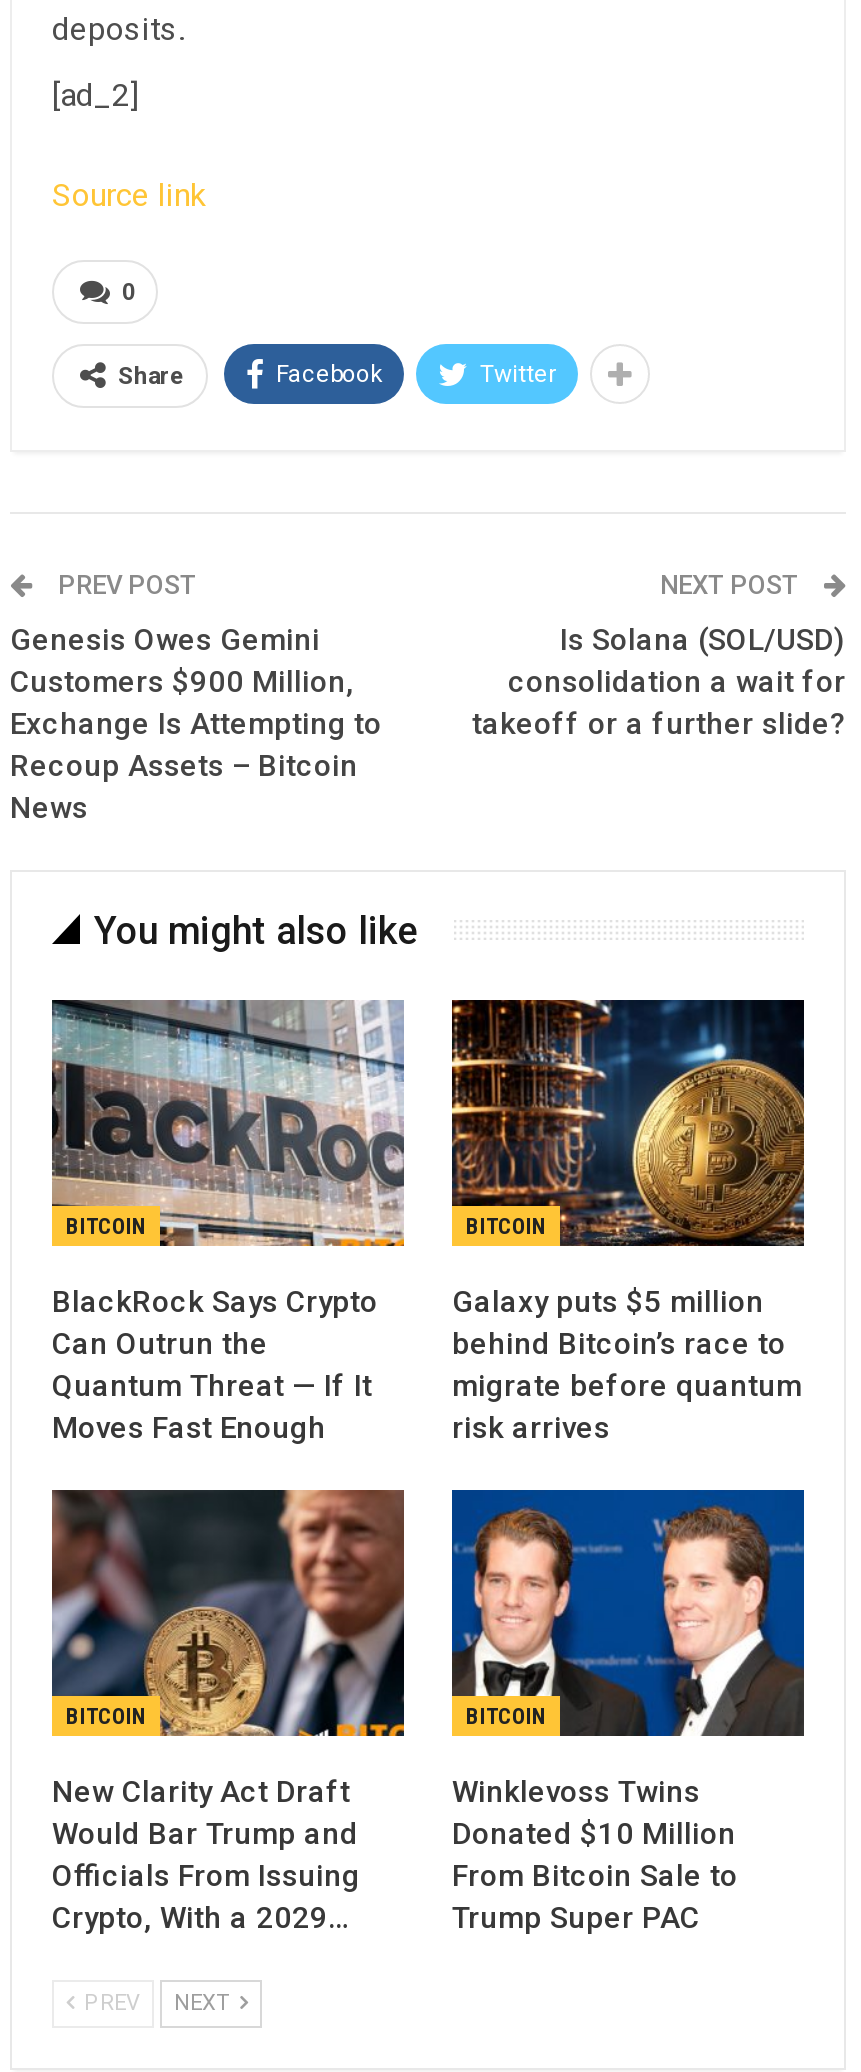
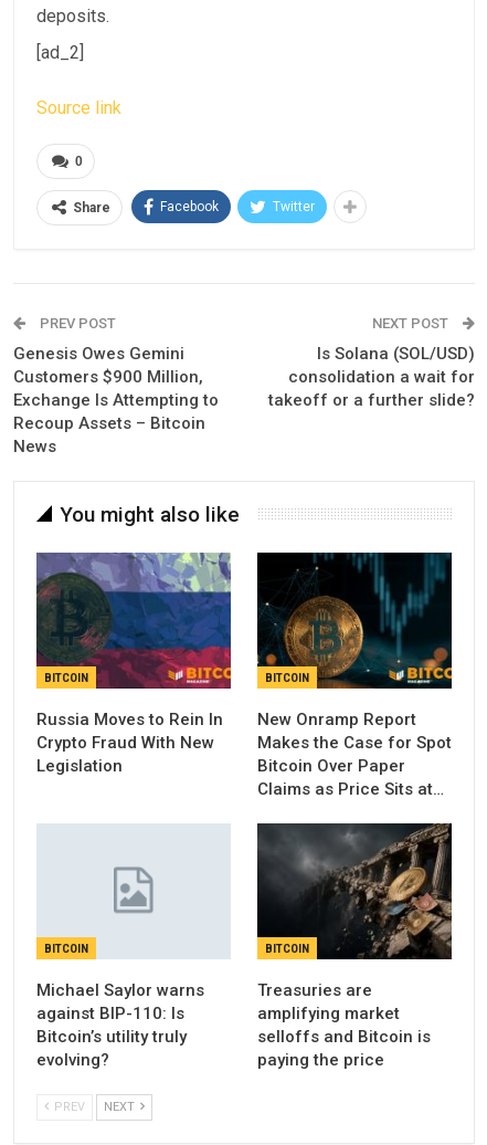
[52,998,406,1446] [image] | BlackRock Says Crypto | Can Outrun the | Quantum Threat — If It | Moves Fast Enough -> [35,552,232,776] [image] | Russia Moves to Rein In | Crypto Fraud With New | Legislation
[450,998,806,1446] [image] | Galaxy puts $5 million | behind Bitcoin’s race to | migrate before quantum | risk arrives -> [256,552,453,799] [image] | New Onramp Report | Makes the Case for Spot | Bitcoin Over Paper | Claims as Price Sits at…
[50,1488,406,1937] [image] | New Clarity Act Draft | Would Bar Trump and | Officials From Issuing | Crypto, With a 2029… -> [36,823,231,1070] [image] | Michael Saylor warns | against BIP-110: Is | Bitcoin’s utility truly | evolving?
[450,1488,806,1937] [image] | Winklevoss Twins | Donated $10 Million | From Bitcoin Sale to | Trump Super PAC -> [256,822,453,1070] [image] | Treasuries are | amplifying market | selloffs and Bitcoin is | paying the price

